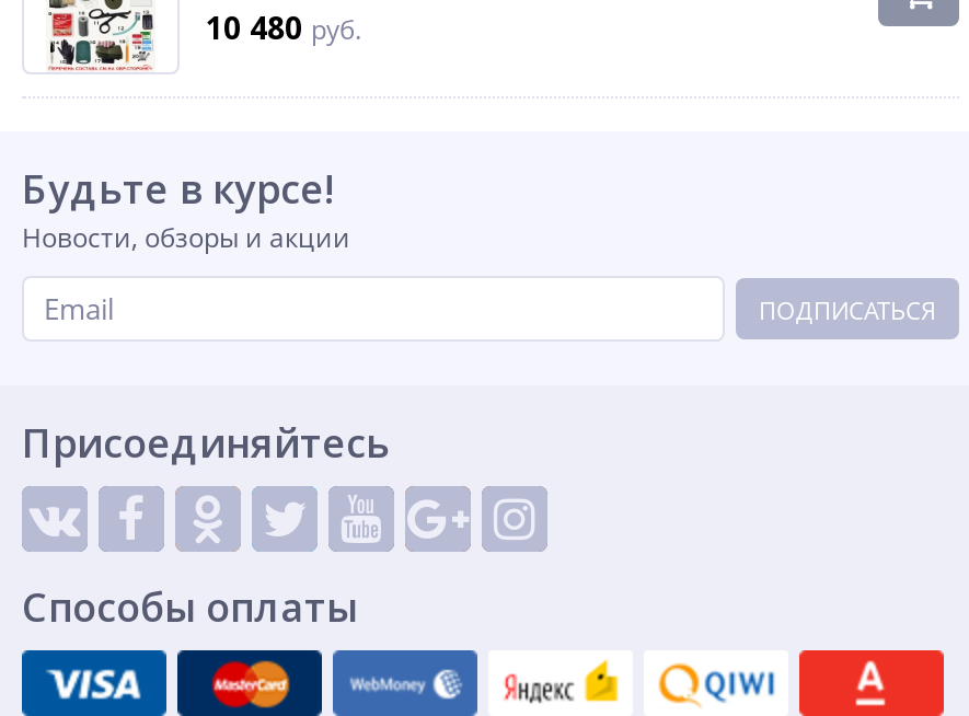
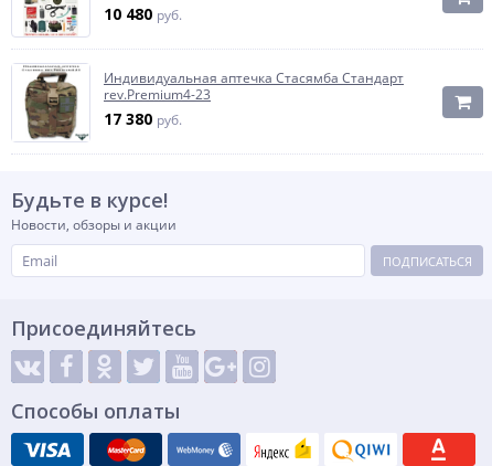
none -> [24,65,404,141] [image] | Индивидуальная аптечка Стасямба Стандарт | rev.Premium4-23 | 17 380 руб.

